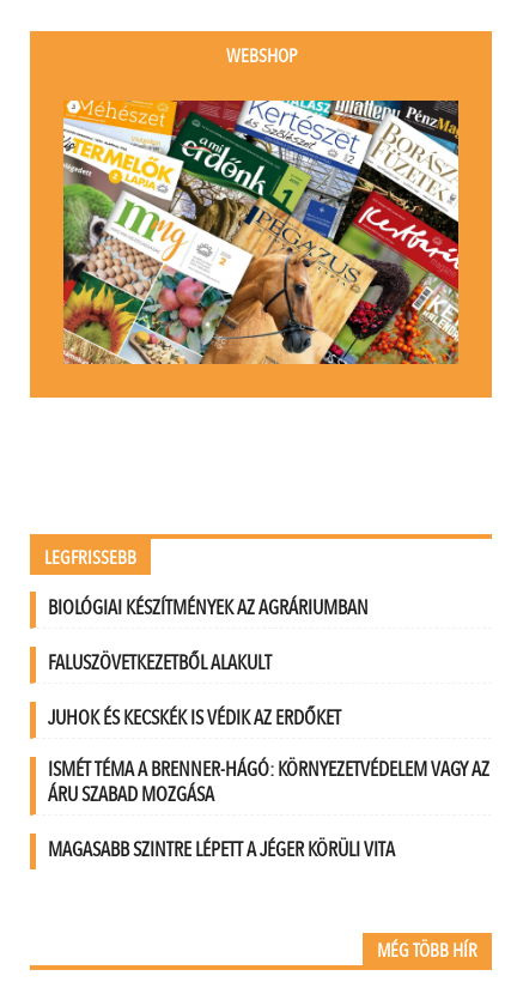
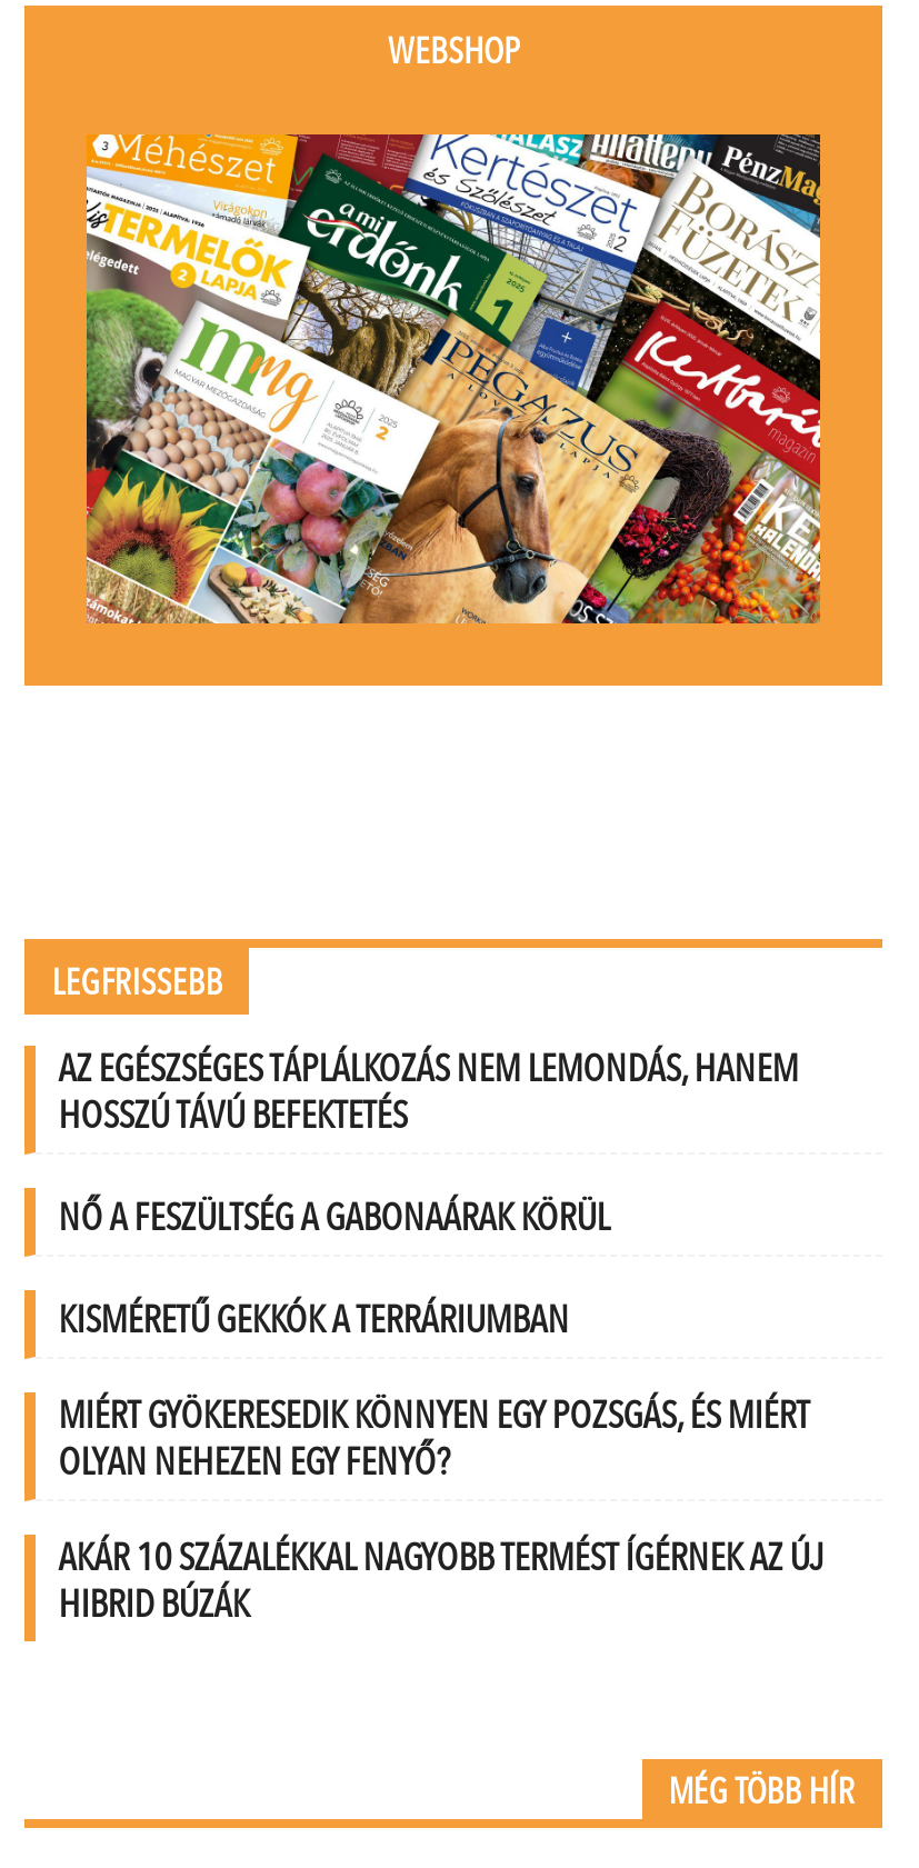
[48,594,369,622] BIOLÓGIAI KÉSZÍTMÉNYEK AZ AGRÁRIUMBAN -> [58,1044,798,1142] AZ EGÉSZSÉGES TÁPLÁLKOZÁS NEM LEMONDÁS, HANEM | HOSSZÚ TÁVÚ BEFEKTETÉS
[48,649,272,677] FALUSZÖVETKEZETBŐL ALAKULT -> [58,1193,609,1244] NŐ A FESZÜLTSÉG A GABONAÁRAK KÖRÜL
[48,704,341,732] JUHOK ÉS KECSKÉK IS VÉDIK AZ ERDŐKET -> [58,1295,569,1346] KISMÉRETŰ GEKKÓK A TERRÁRIUMBAN
[48,756,490,809] ISMÉT TÉMA A BRENNER-HÁGÓ: KÖRNYEZETVÉDELEM VAGY AZ | ÁRU SZABAD MOZGÁSA -> [58,1391,809,1488] MIÉRT GYÖKERESEDIK KÖNNYEN EGY POZSGÁS, ÉS MIÉRT | OLYAN NEHEZEN EGY FENYŐ?
[48,836,395,864] MAGASABB SZINTRE LÉPETT A JÉGER KÖRÜLI VITA -> [58,1533,823,1631] AKÁR 10 SZÁZALÉKKAL NAGYOBB TERMÉST ÍGÉRNEK AZ ÚJ | HIBRID BÚZÁK

